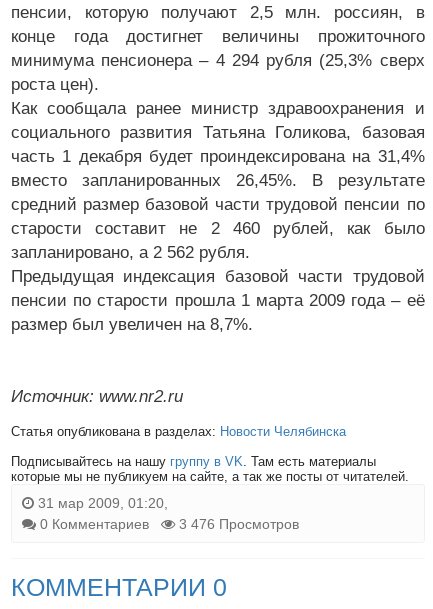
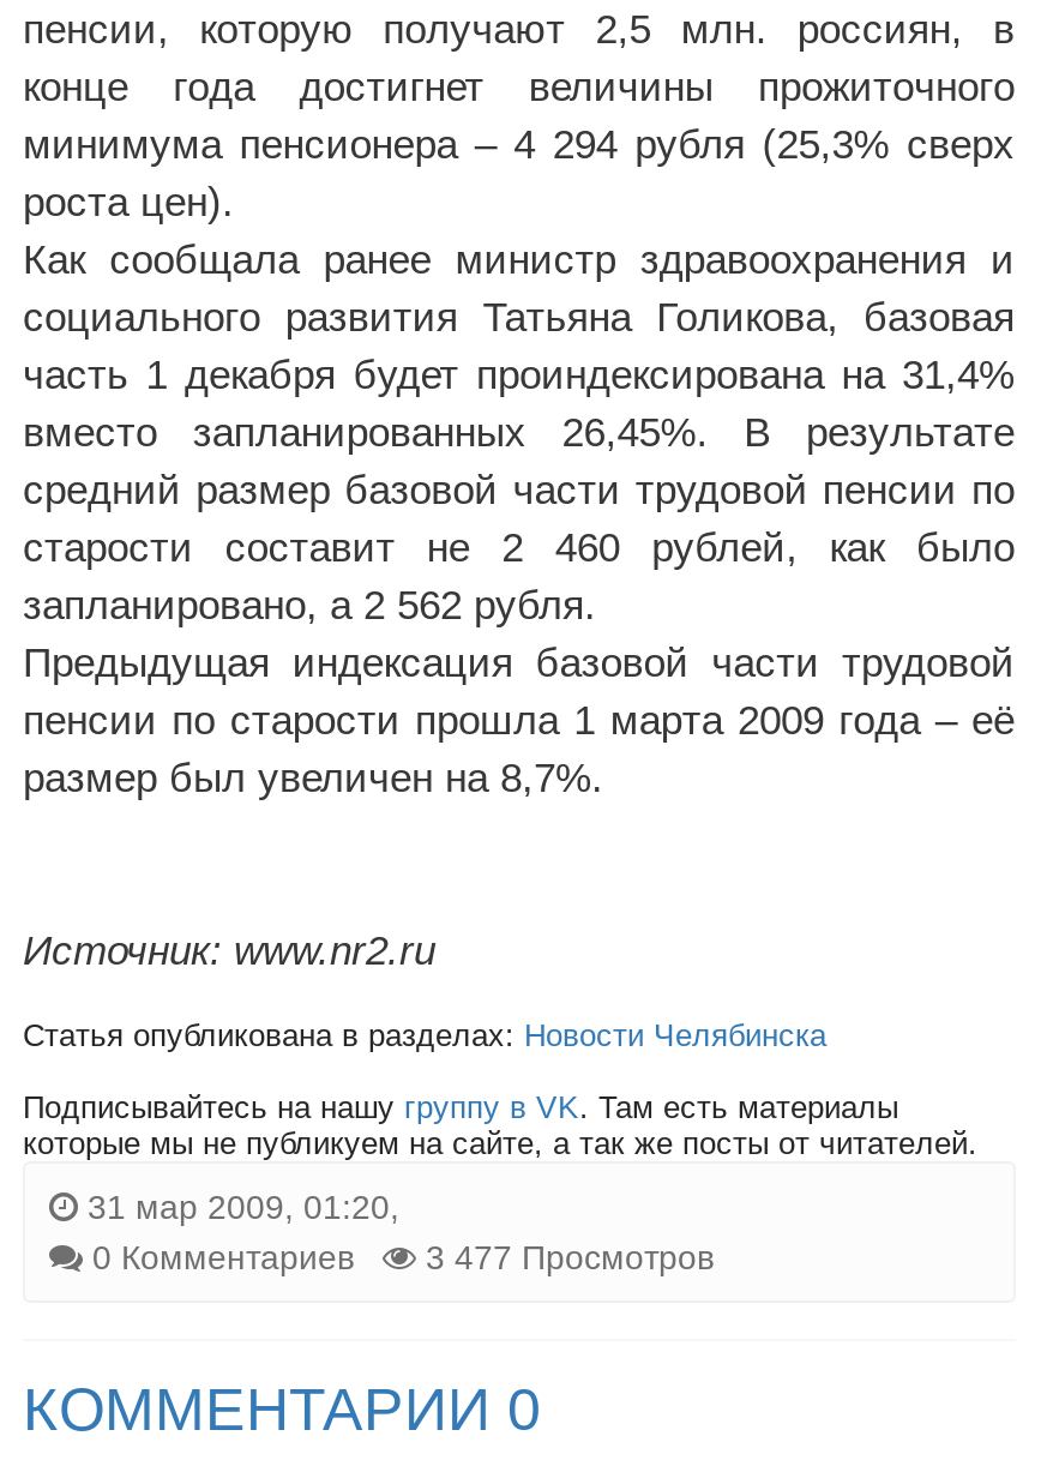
[40,516,299,532] 0 Комментариев 3 476 Просмотров -> [92,1238,714,1276] 0 Комментариев 3 477 Просмотров

